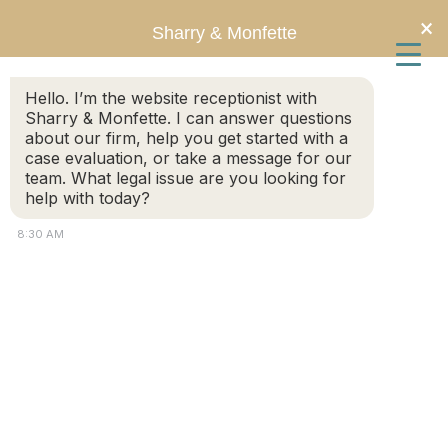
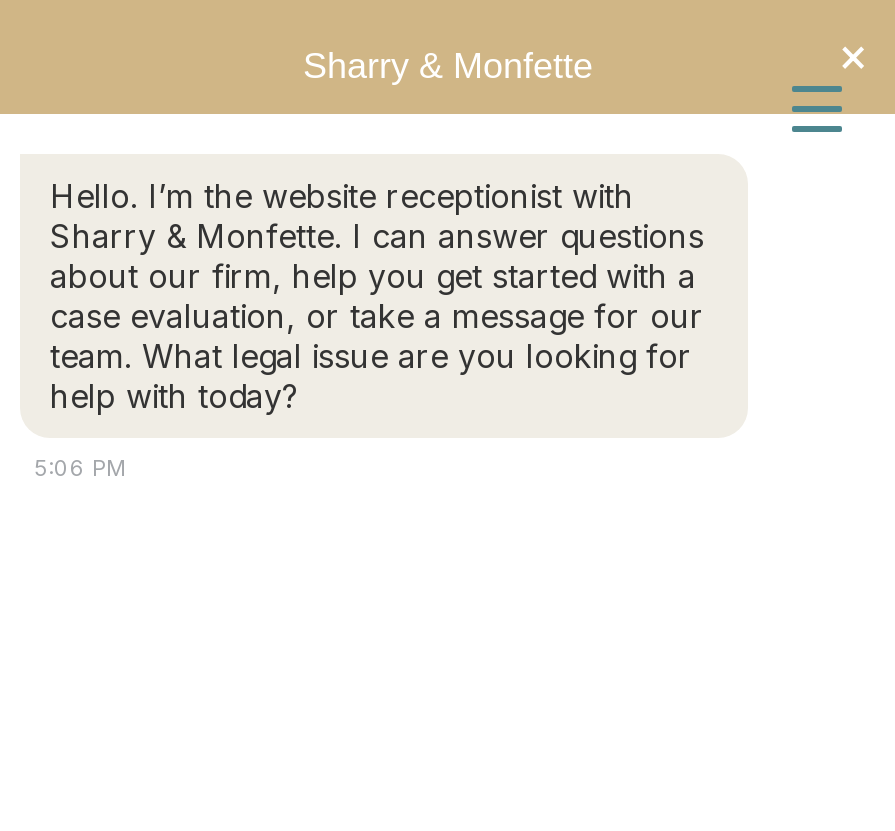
[17,227,64,241] 8:30 AM -> [34,454,126,482] 5:06 PM

